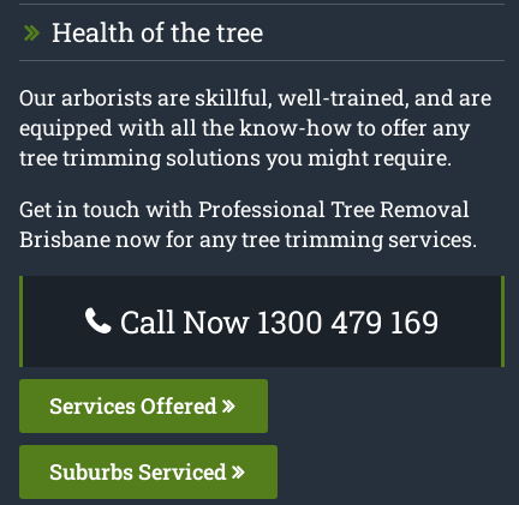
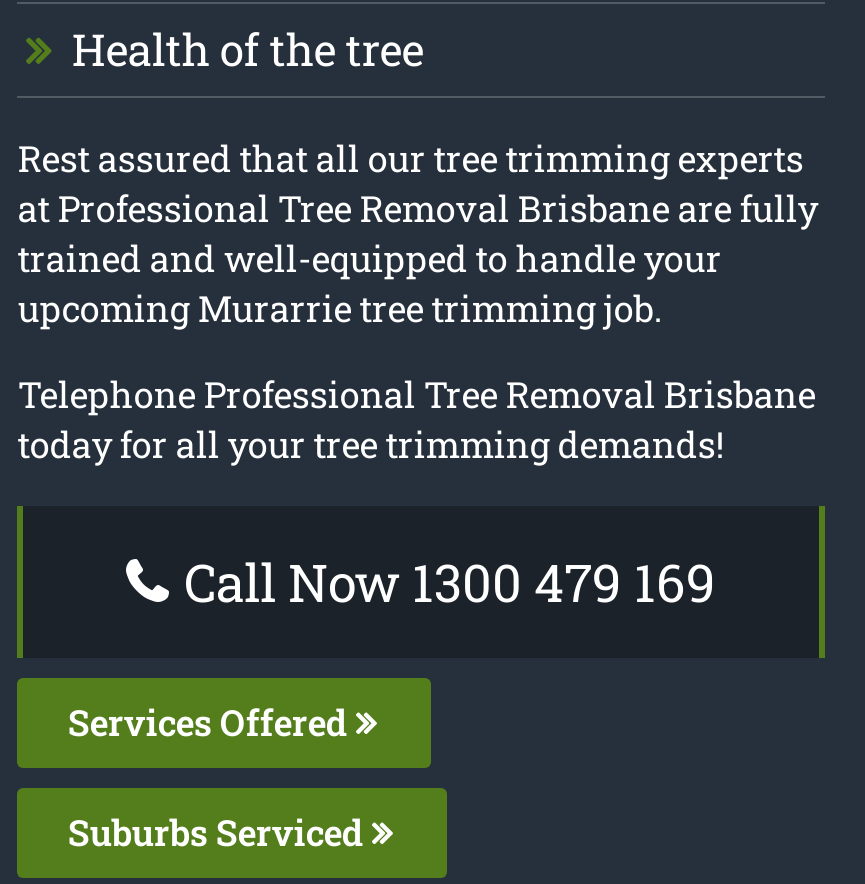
[20,83,492,172] Our arborists are skillful, well-trained, and are | equipped with all the know-how to offer any | tree trimming solutions you might require. -> [18,134,818,332] Rest assured that all our tree trimming experts | at Professional Tree Removal Brisbane are fully | trained and well-equipped to handle your | upcoming Murarrie tree trimming job.
[20,194,477,253] Get in touch with Professional Tree Removal | Brisbane now for any tree trimming services. -> [18,370,816,468] Telephone Professional Tree Removal Brisbane | today for all your tree trimming demands!

